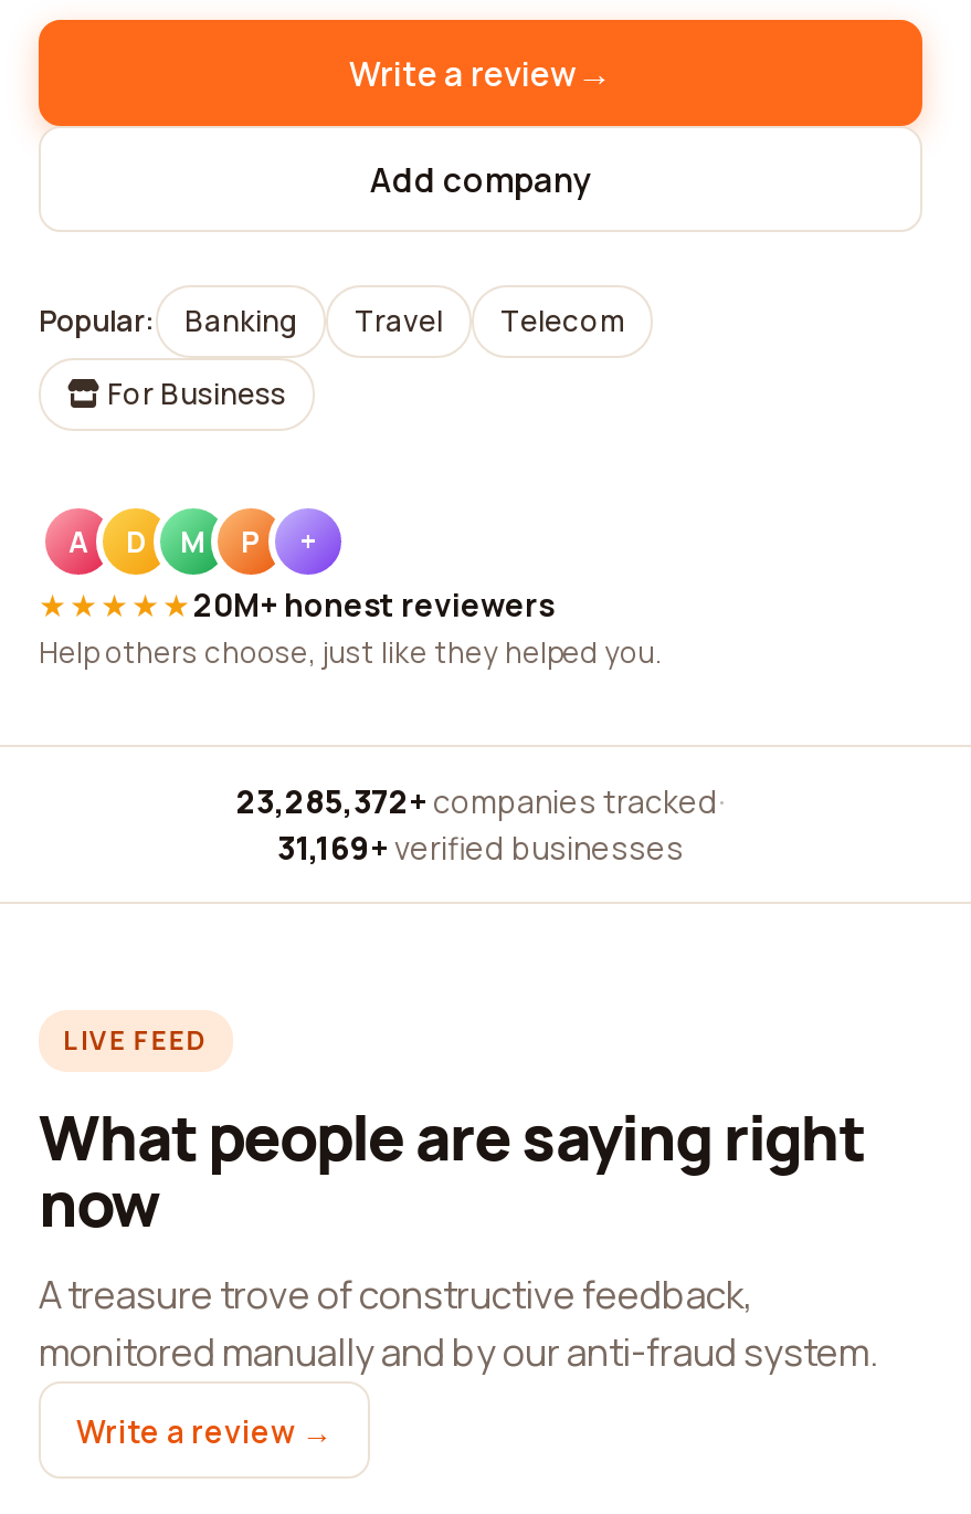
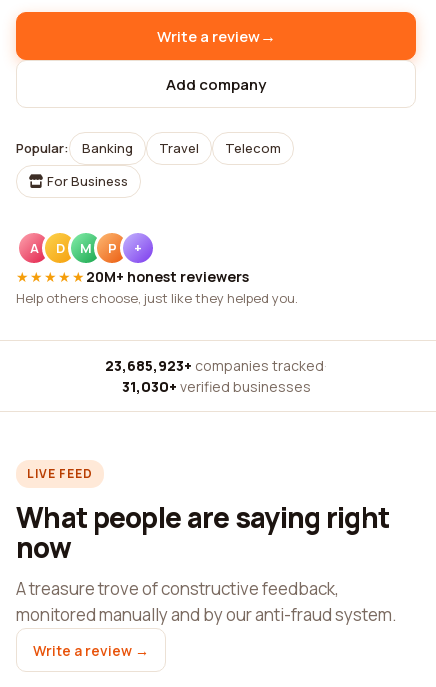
[236,780,725,822] 23,285,372+ companies tracked · -> [105,356,327,375] 23,685,923+ companies tracked ·
[277,827,684,869] 31,169+ verified businesses -> [121,377,310,396] 31,030+ verified businesses

